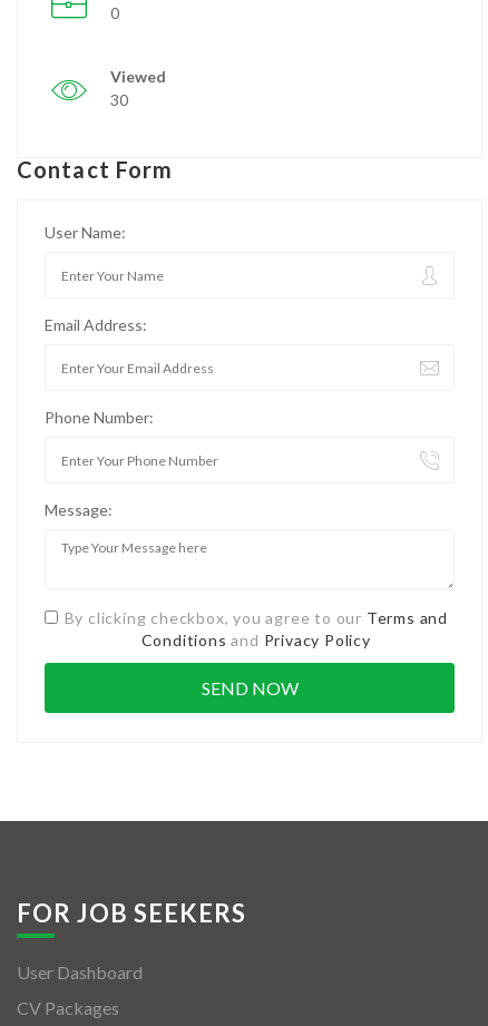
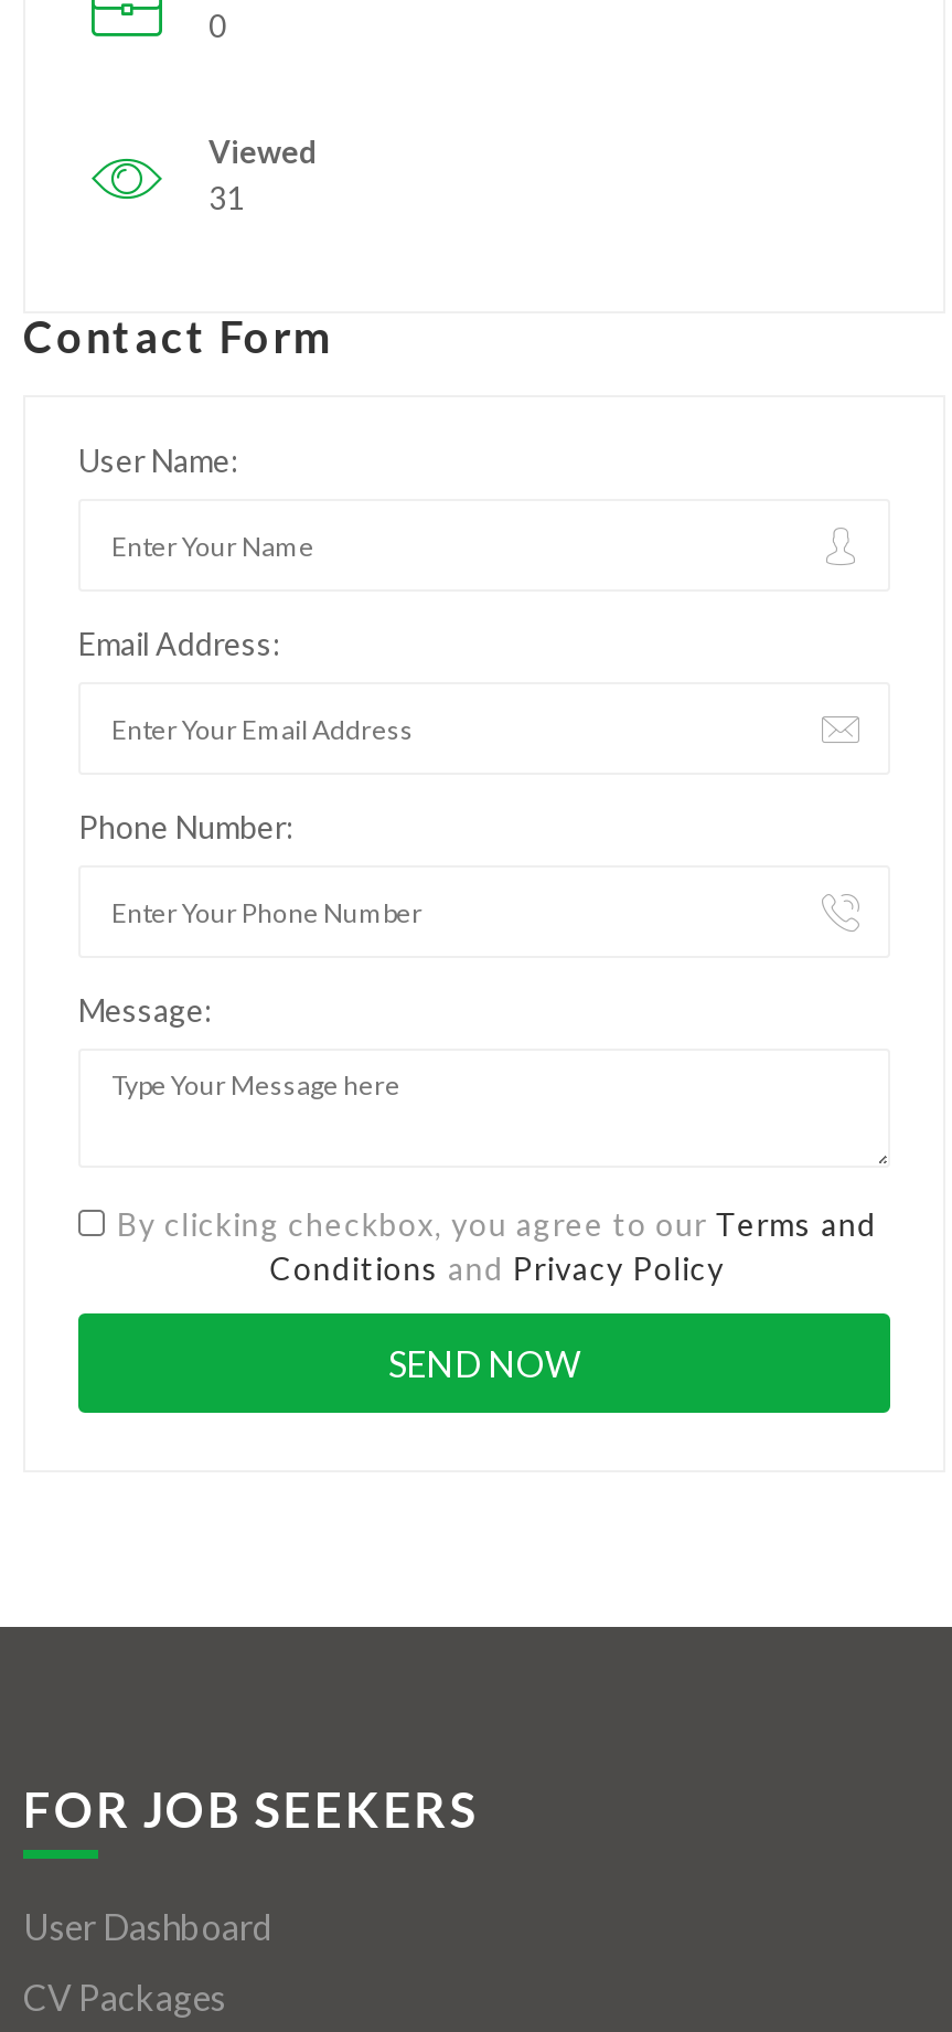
[110,90,128,109] 30 -> [208,179,244,216] 31

